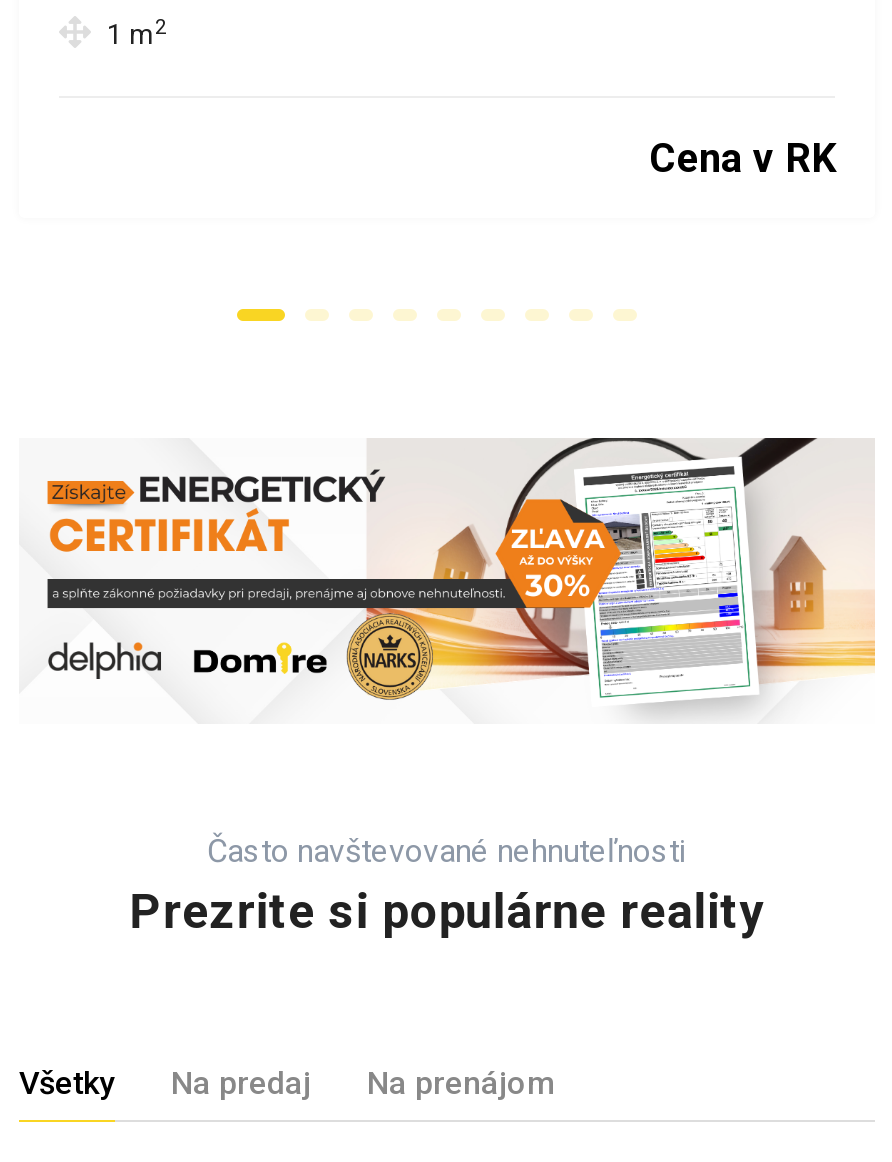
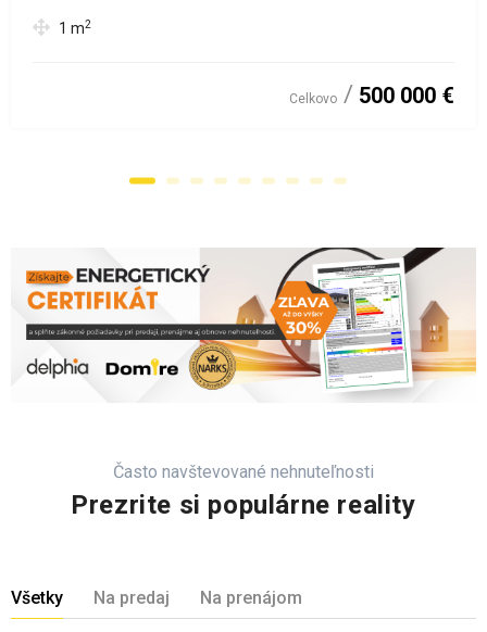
[629,134,835,182] Cena v RK -> [289,83,454,109] Celkovo | 500 000 €

